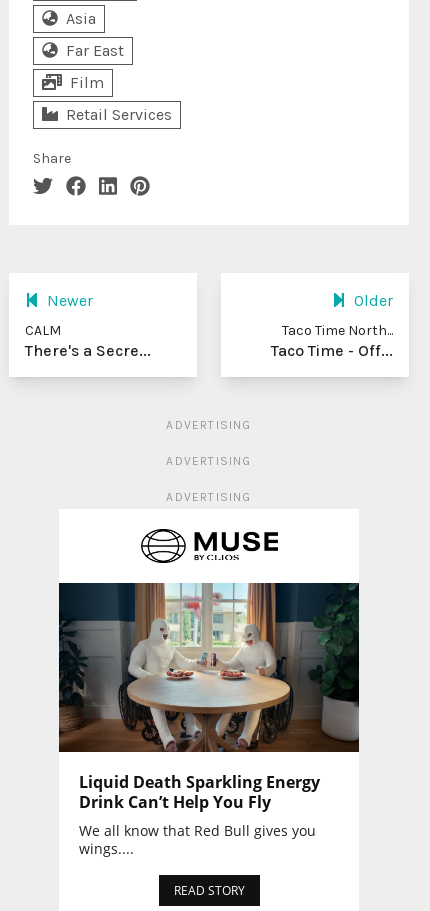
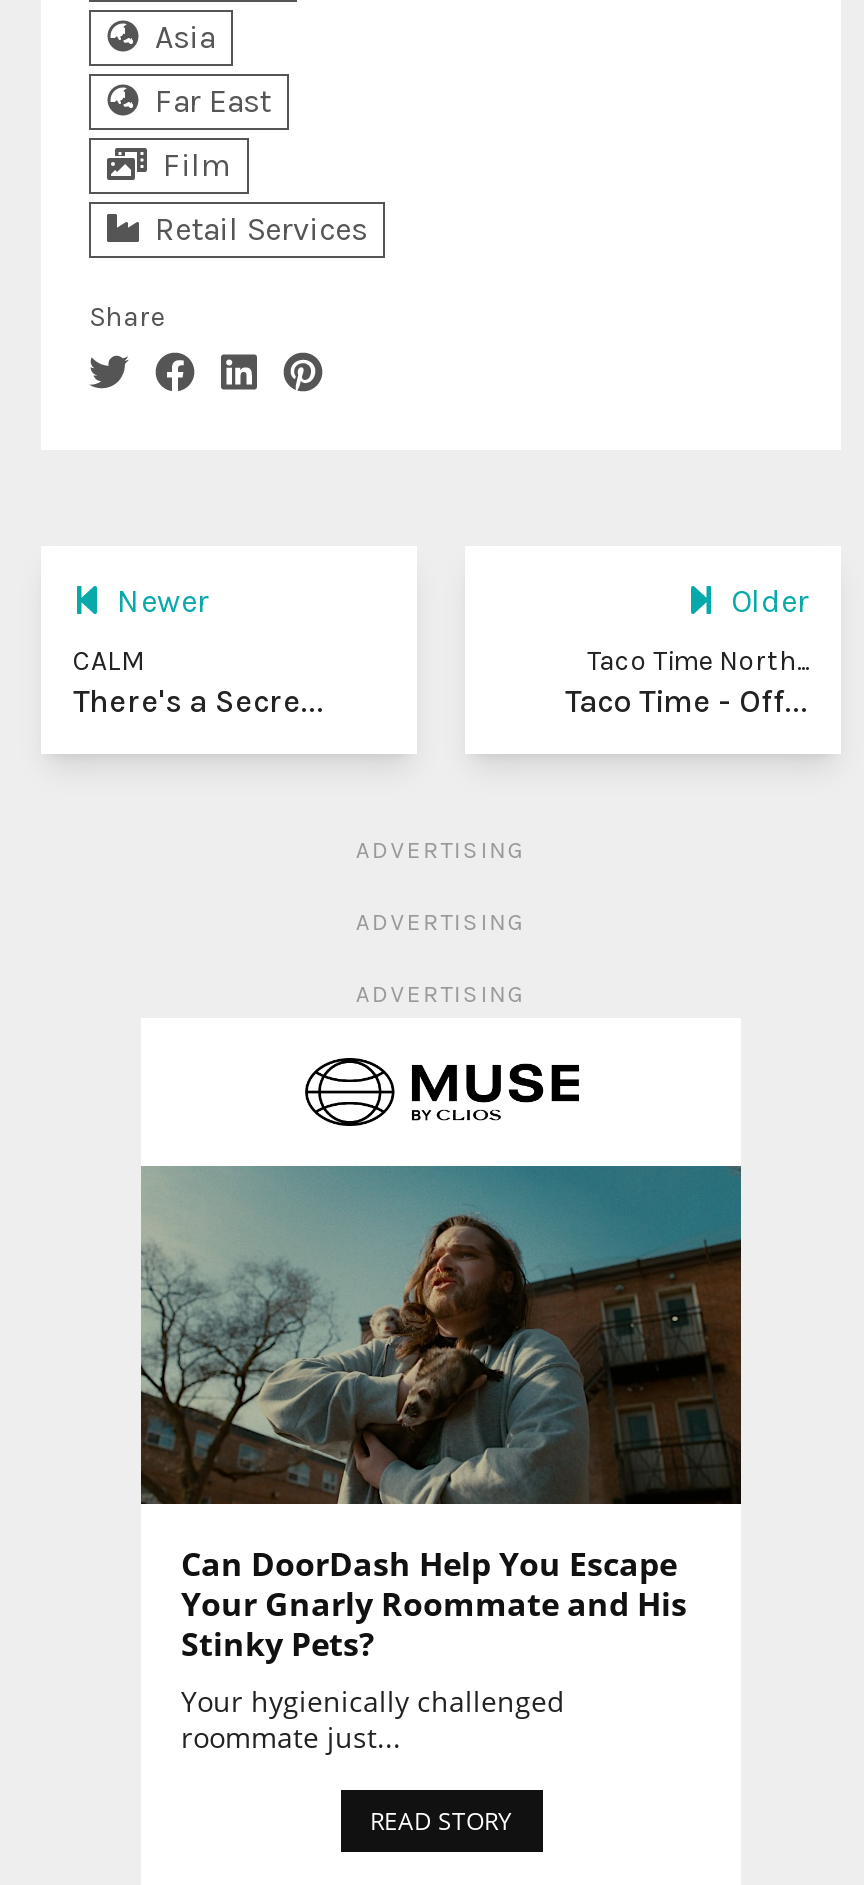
[59,582,359,858] [image] | Liquid Death Sparkling Energy | Drink Can’t Help You Fly | We all know that Red Bull gives you | wings.... -> [141,1164,743,1756] [image] | Can DoorDash Help You Escape | Your Gnarly Roommate and His | Stinky Pets? | Your hygienically challenged | roommate just...

